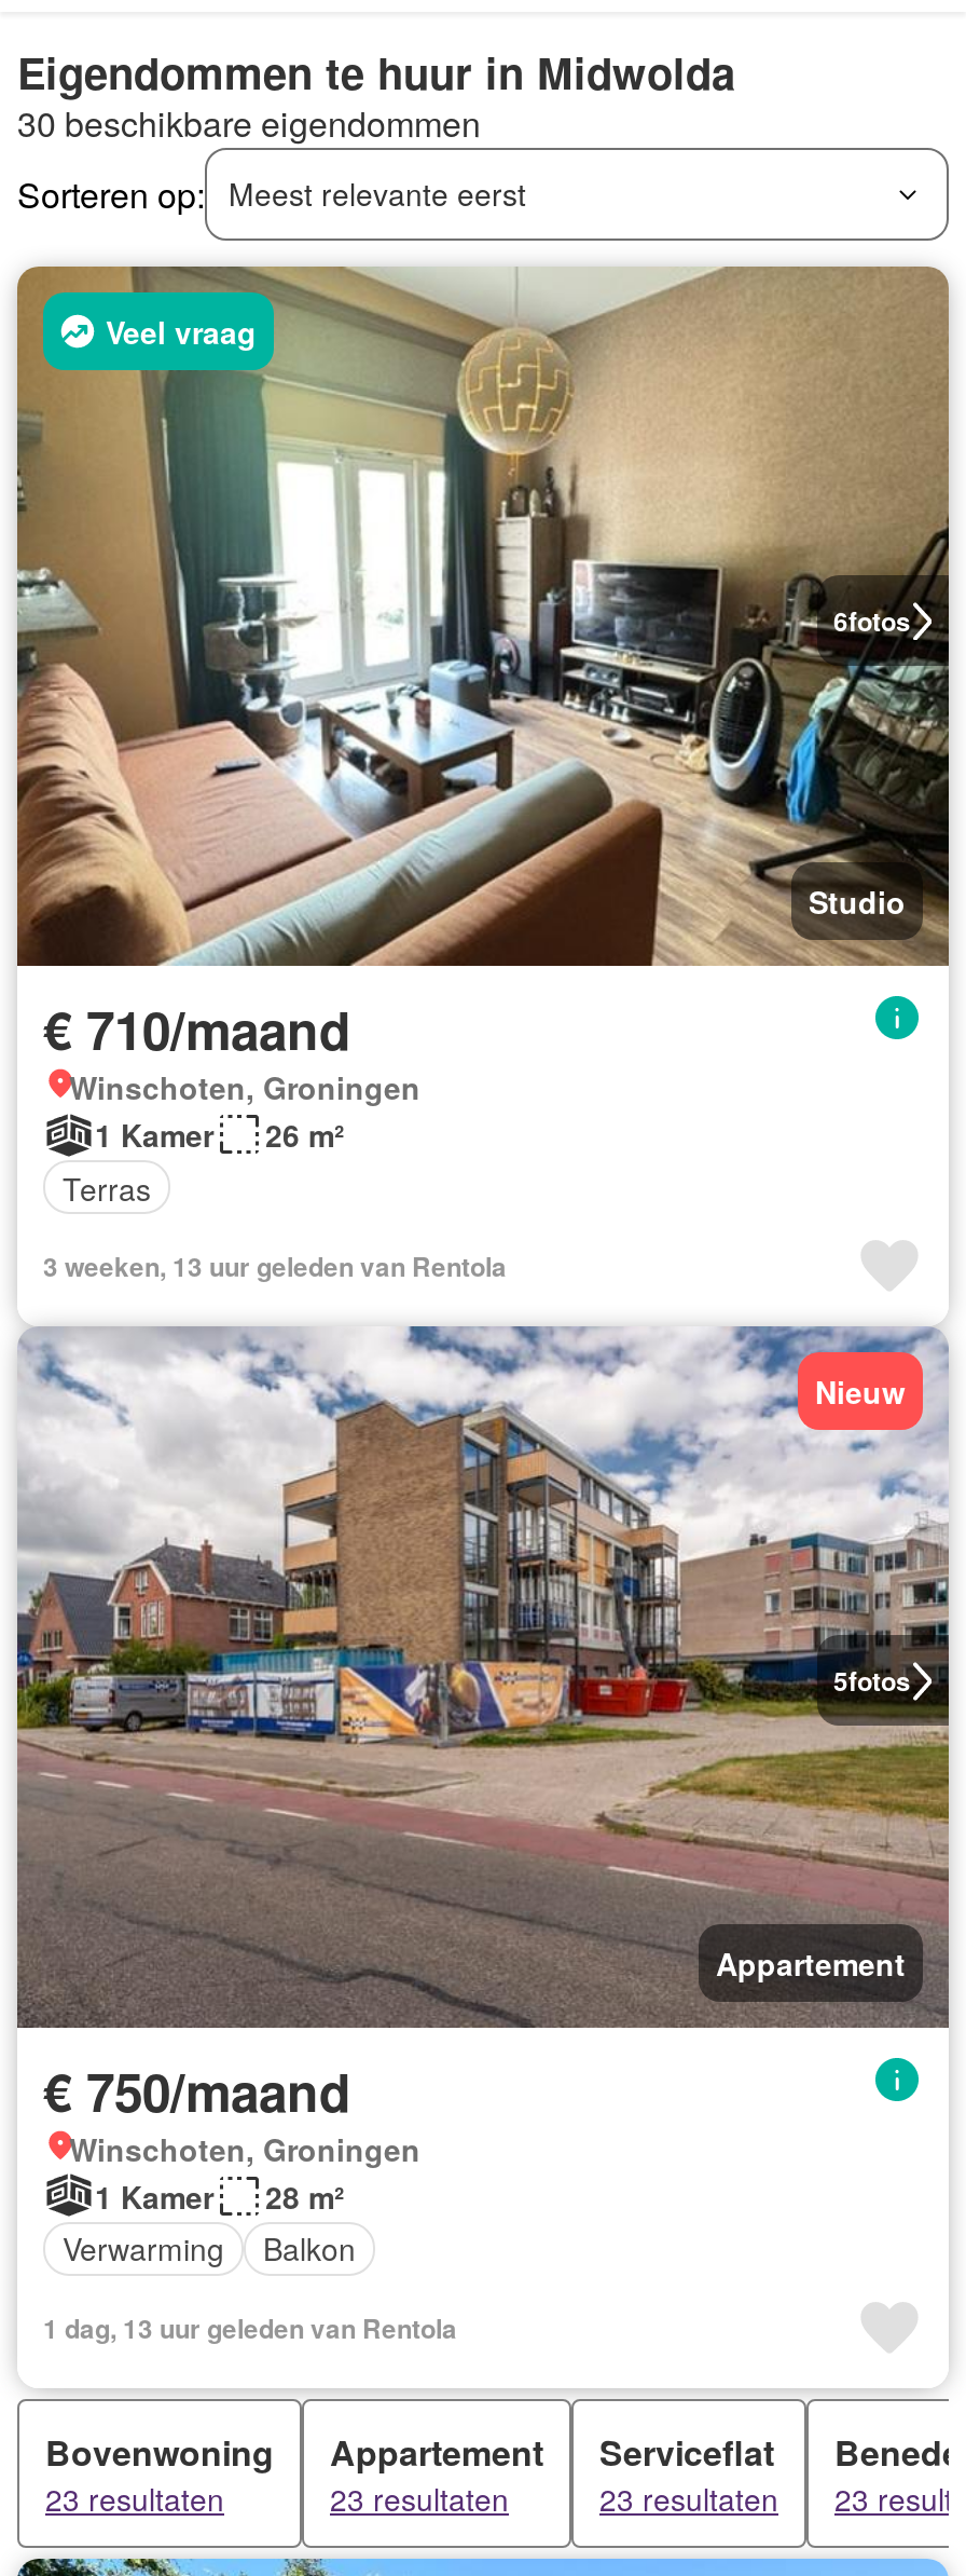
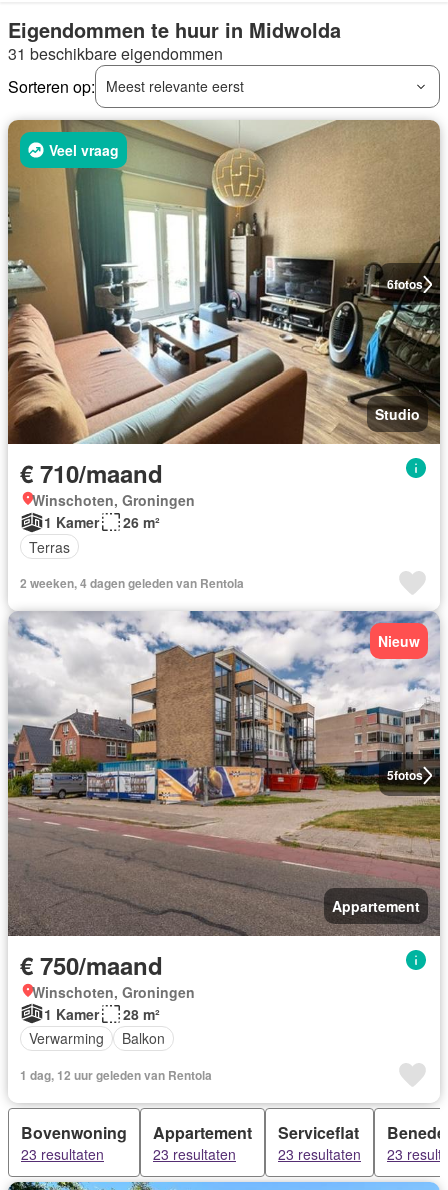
[17,98,481,148] 30 beschikbare eigendommen -> [8,42,223,65] 31 beschikbare eigendommen
[43,1246,507,1285] 3 weeken, 13 uur geleden van Rentola -> [20,574,244,592] 2 weeken, 4 dagen geleden van Rentola
[43,2307,457,2346] 1 dag, 13 uur geleden van Rentola -> [20,1065,212,1083] 1 dag, 12 uur geleden van Rentola

